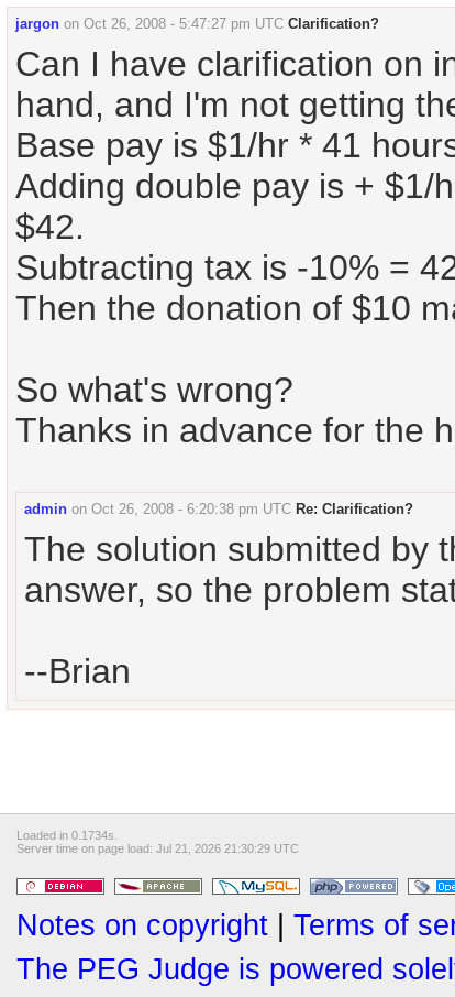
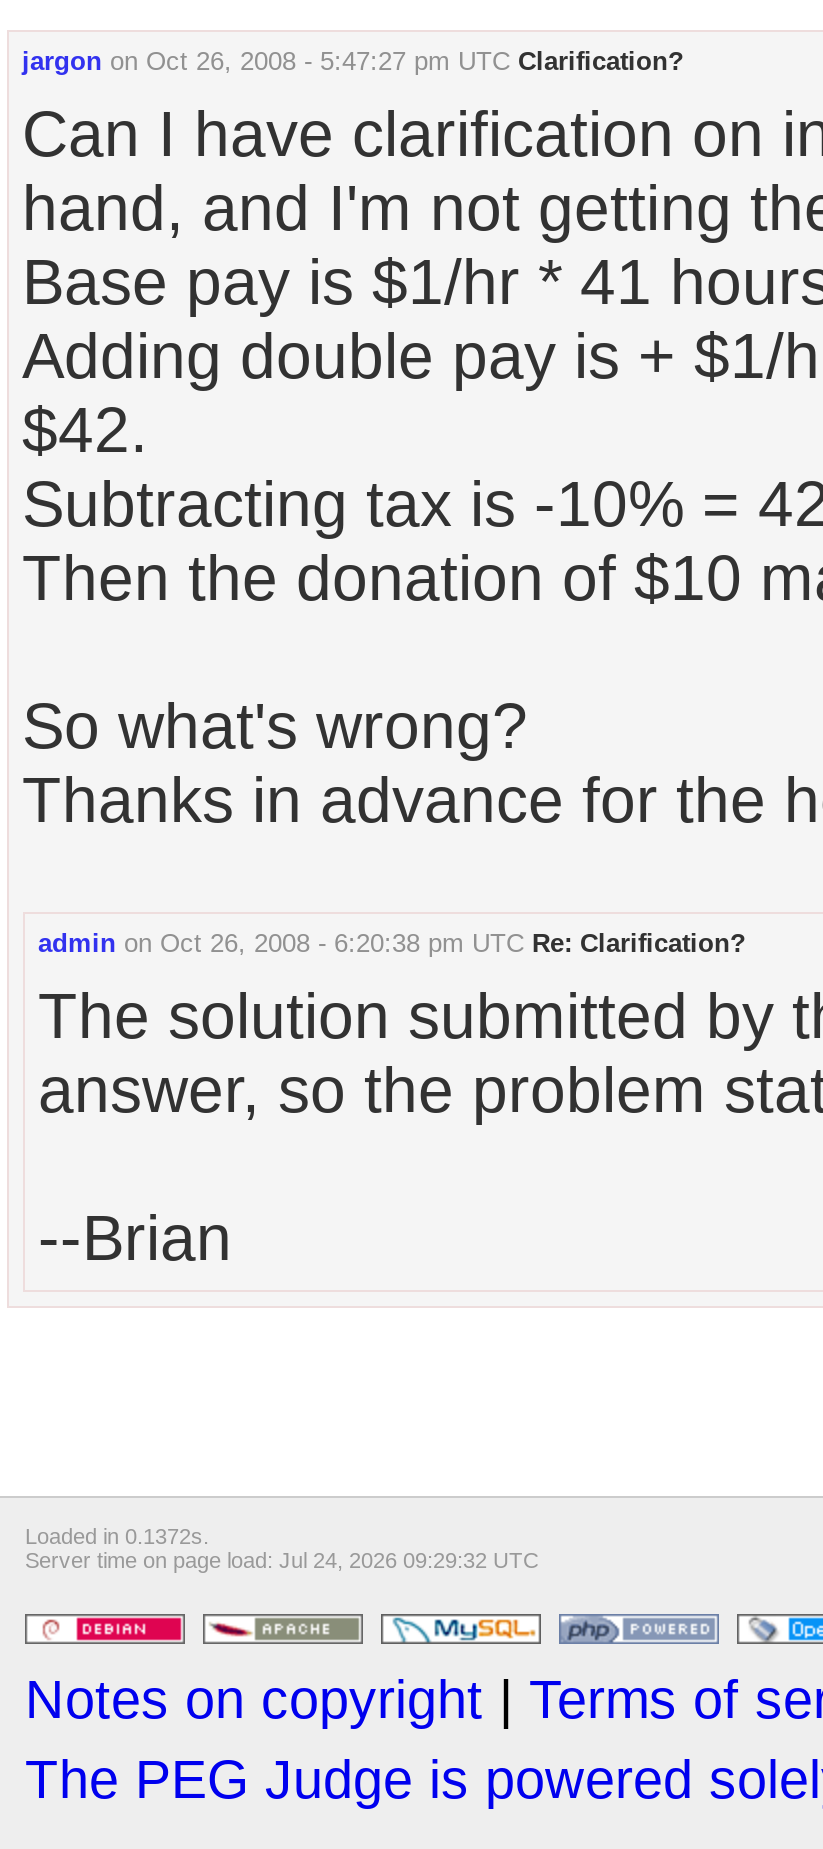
[16,829,118,842] Loaded in 0.1734s. -> [25,1525,209,1549] Loaded in 0.1372s.
[16,842,299,855] Server time on page load: Jul 21, 2026 21:30:29 UTC -> [25,1549,539,1573] Server time on page load: Jul 24, 2026 09:29:32 UTC

